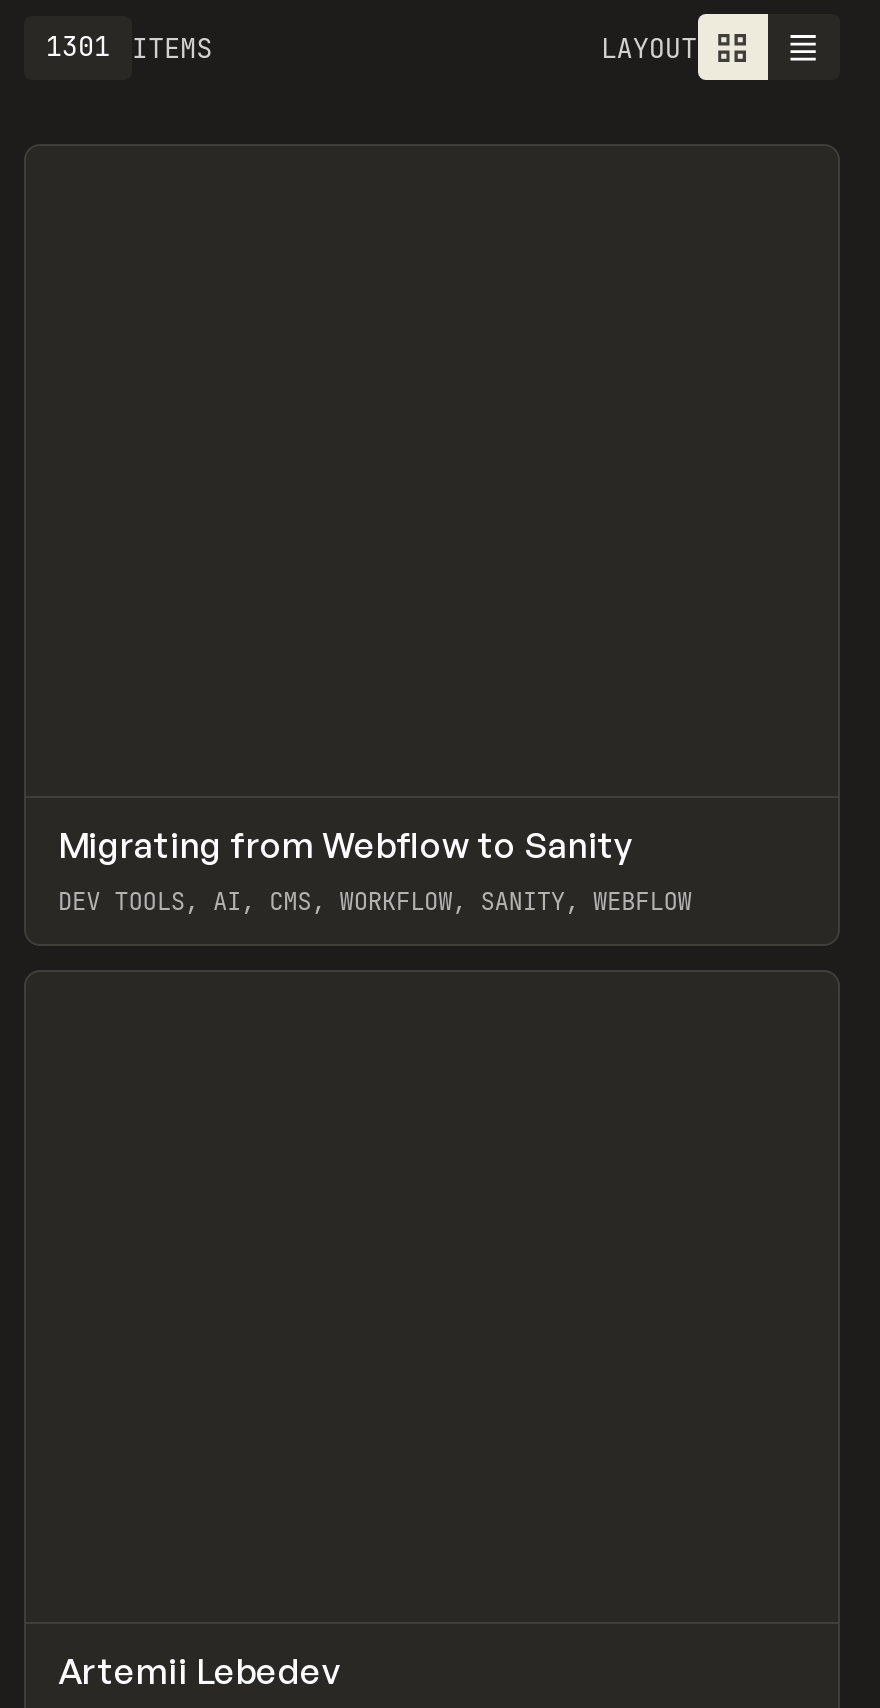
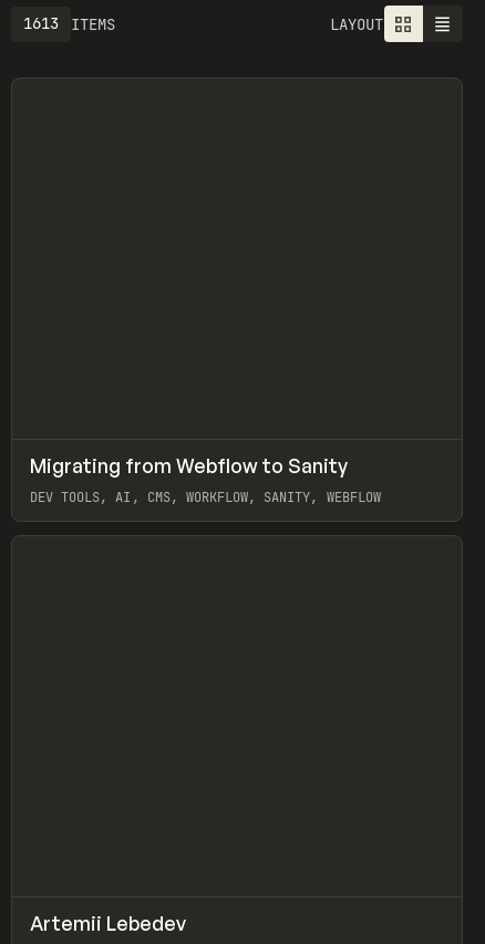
[46,28,212,65] 1301 ITEMS -> [23,13,115,34] 1613 ITEMS

